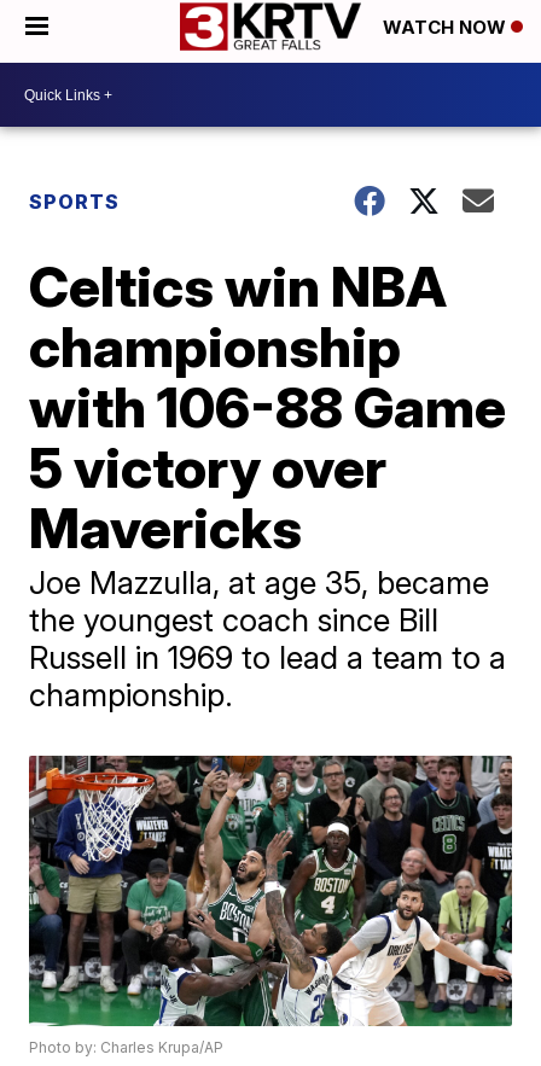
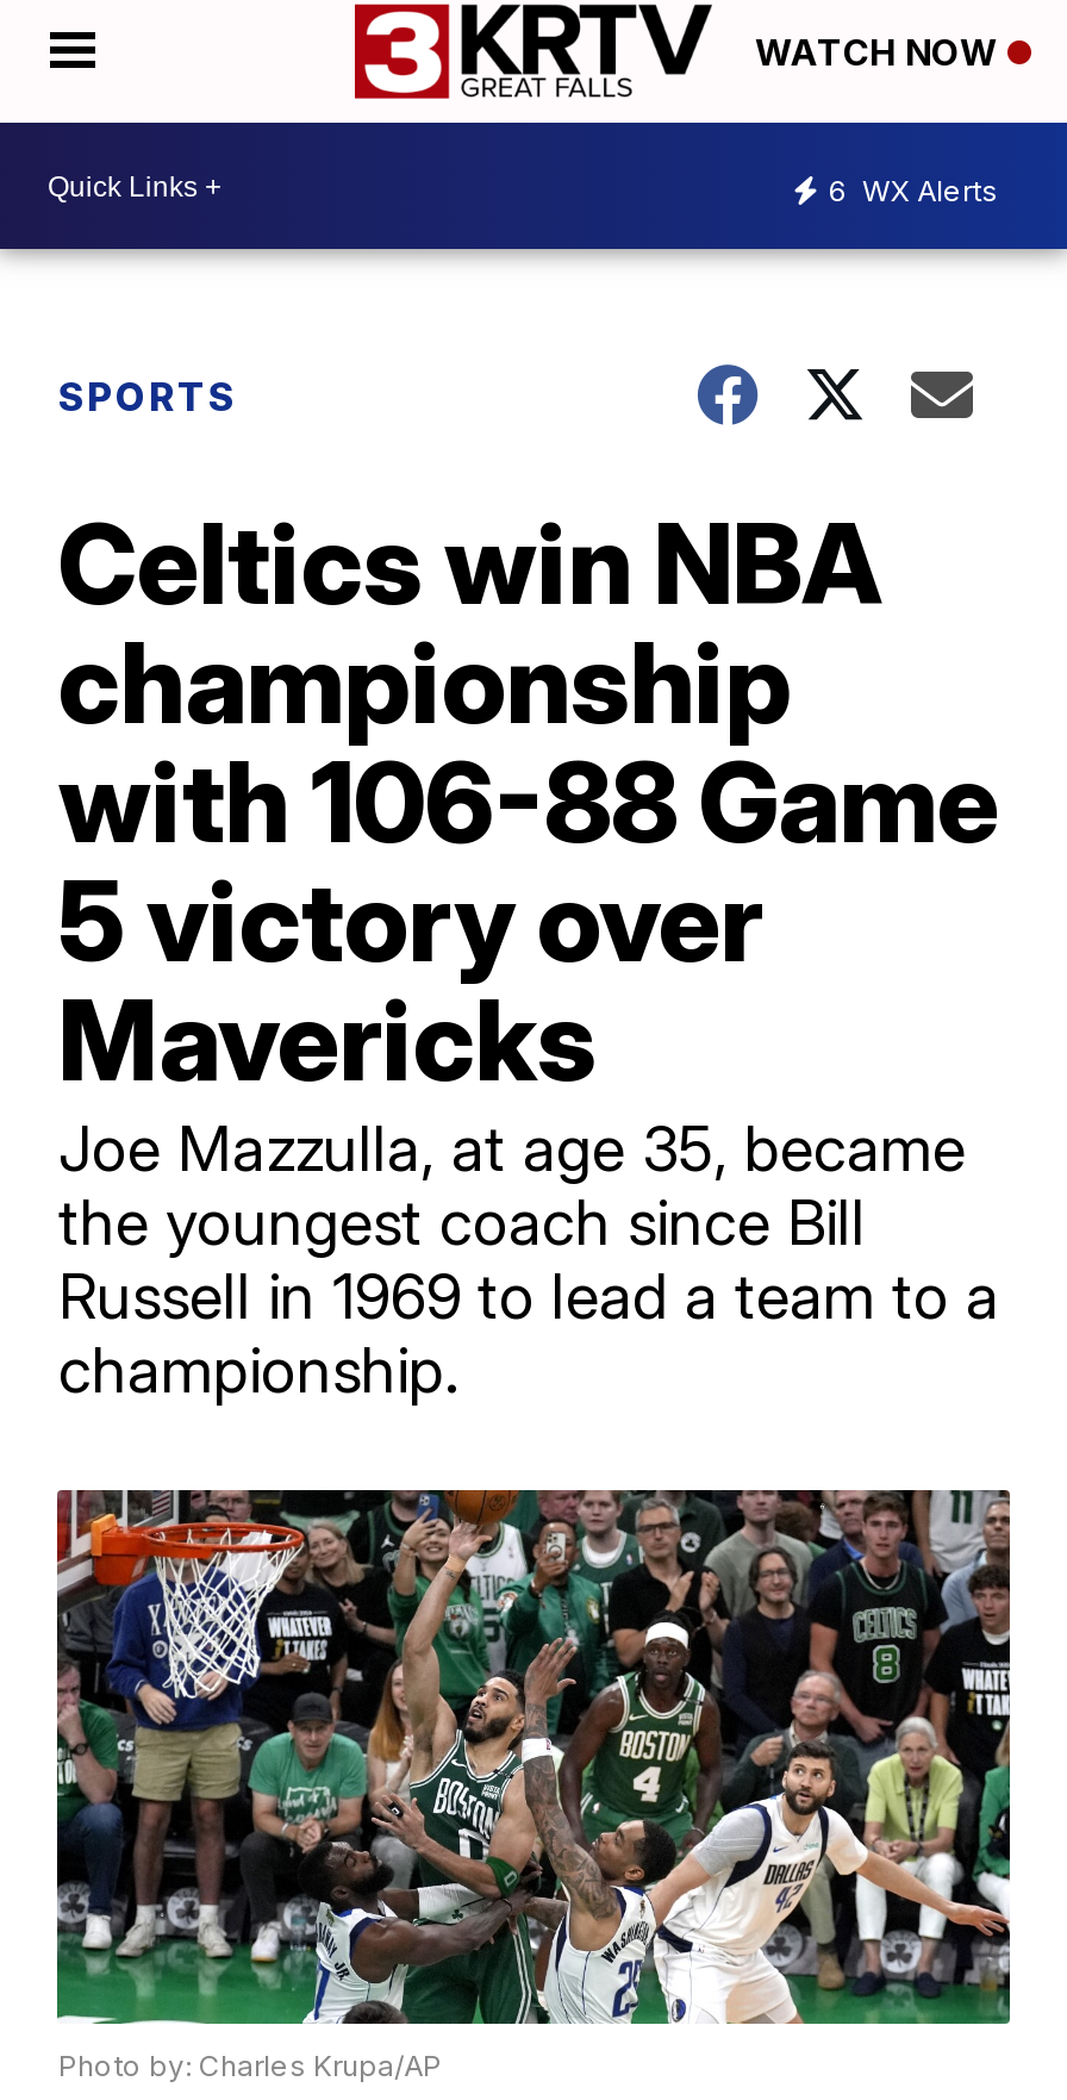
none -> [829,172,998,207] 6 WX Alerts

